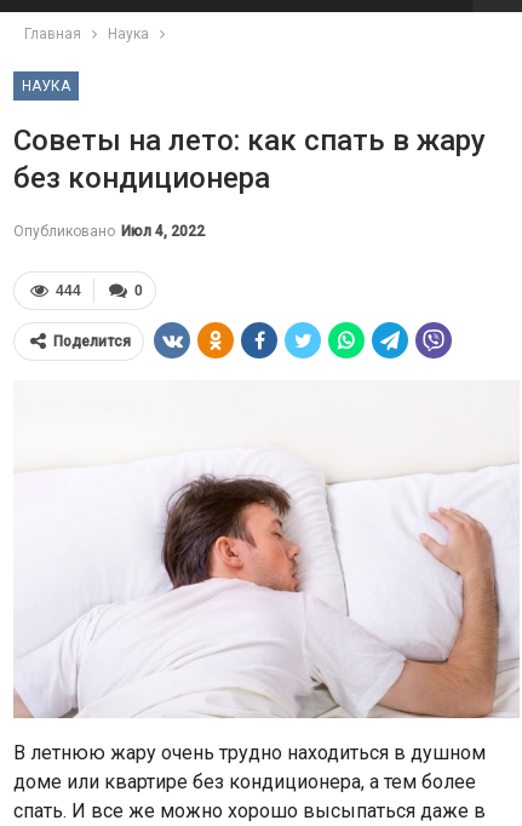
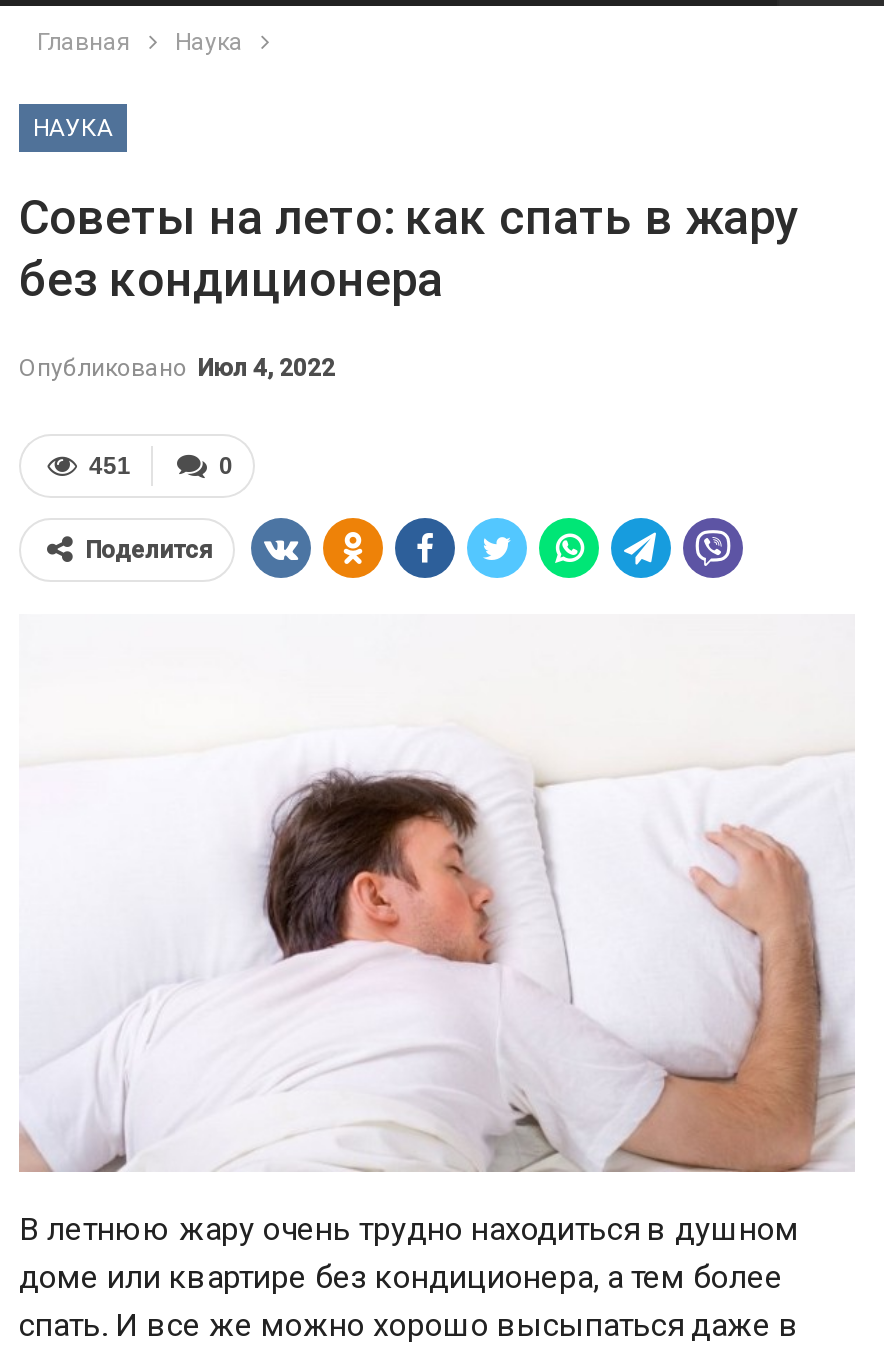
[56,282,81,299] 444 -> [89,452,131,480] 451

